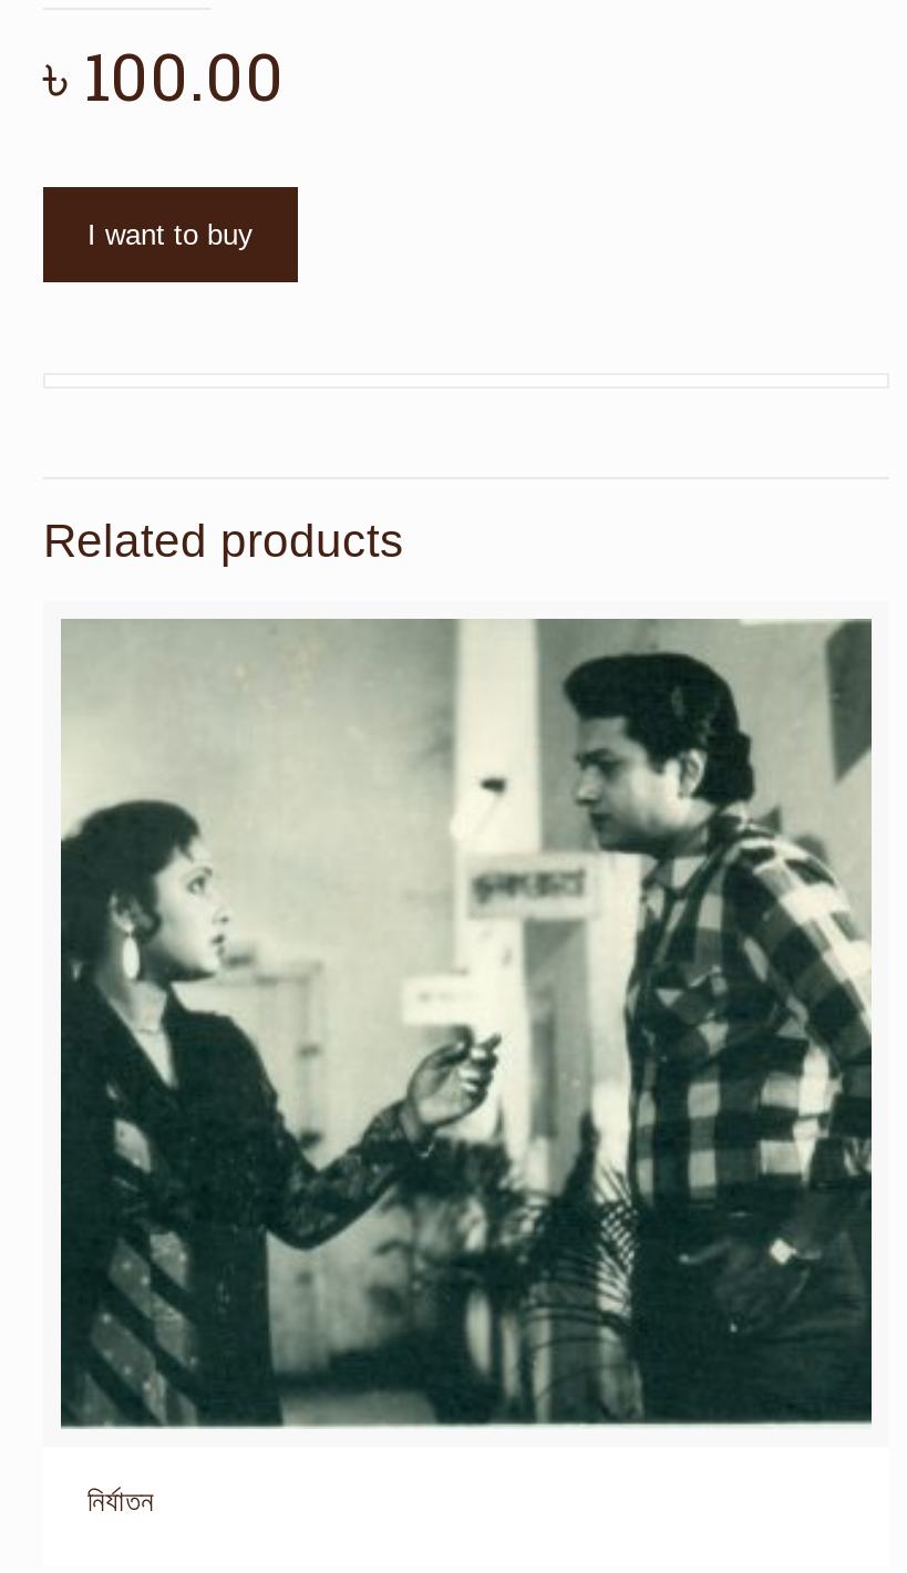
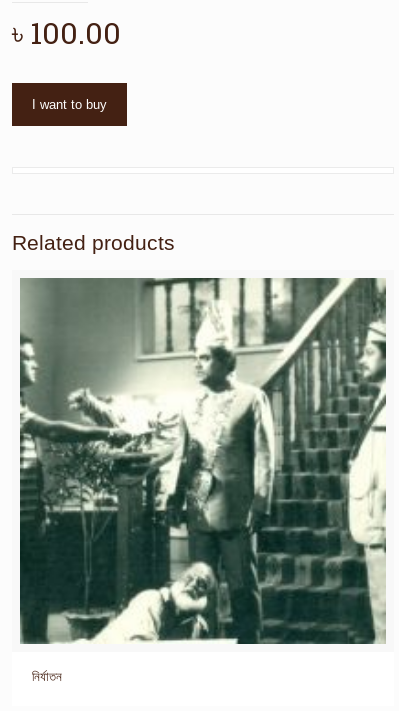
[59,618,874,1430] [image] -> [19,277,387,645] [image]

